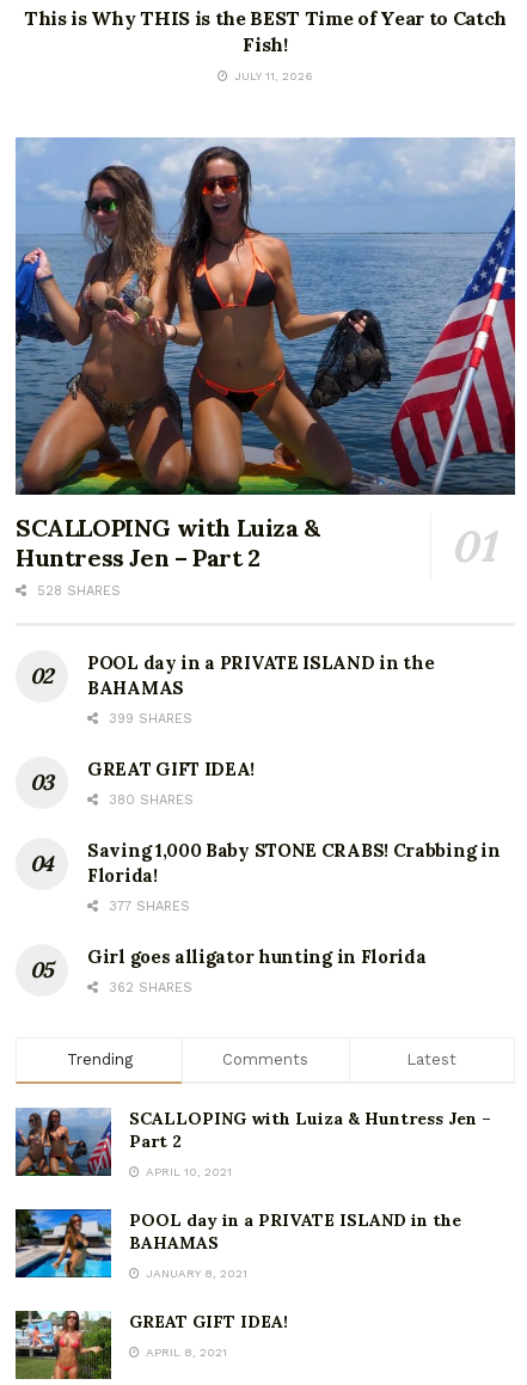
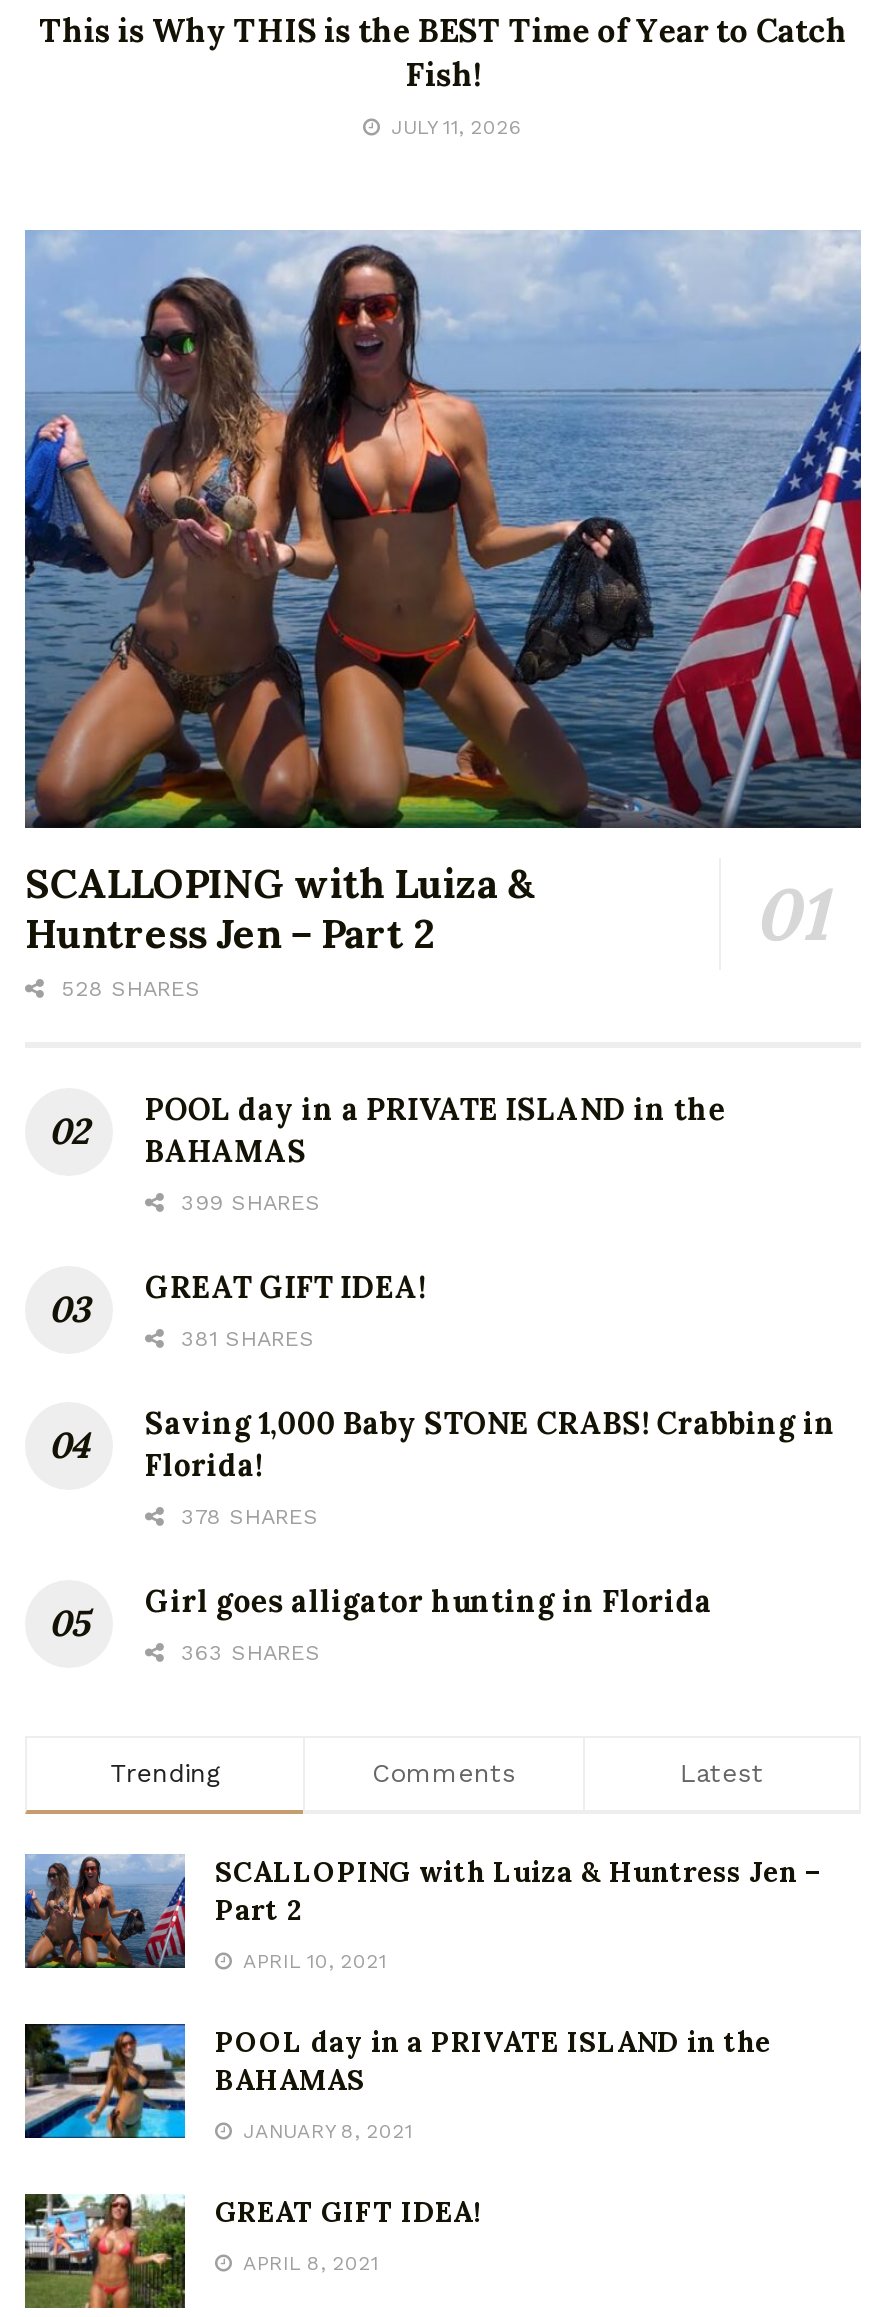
[104,792,194,807] 380 SHARES -> [173,1325,315,1351] 381 SHARES
[104,898,190,914] 377 SHARES -> [173,1503,319,1529] 378 SHARES
[104,979,192,995] 362 SHARES -> [173,1639,321,1665] 363 SHARES

